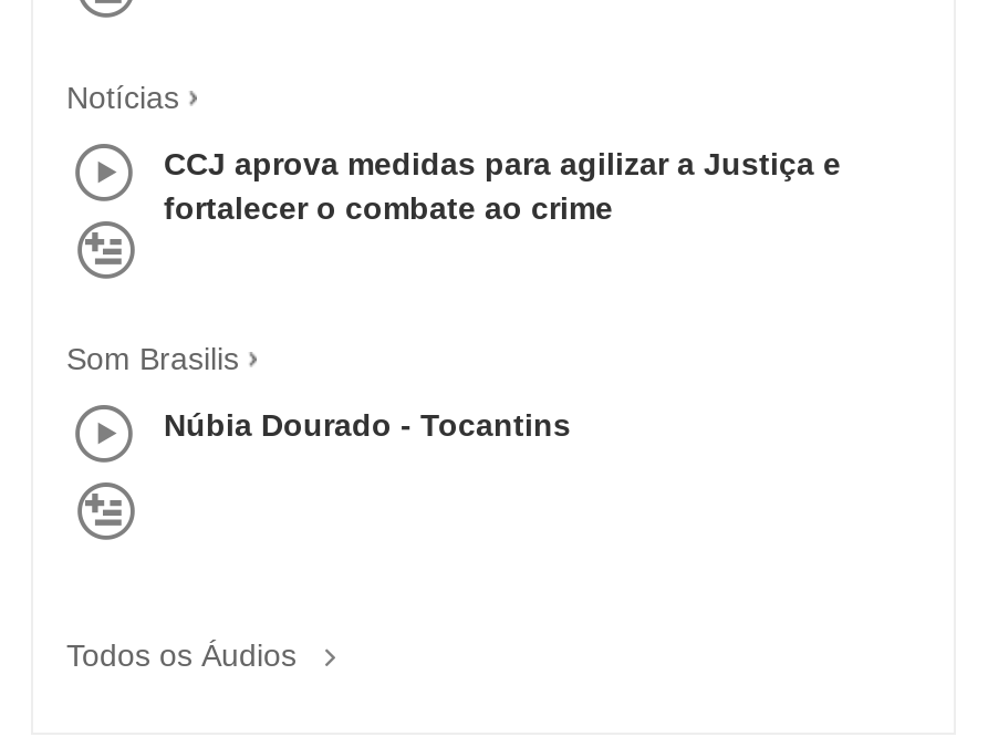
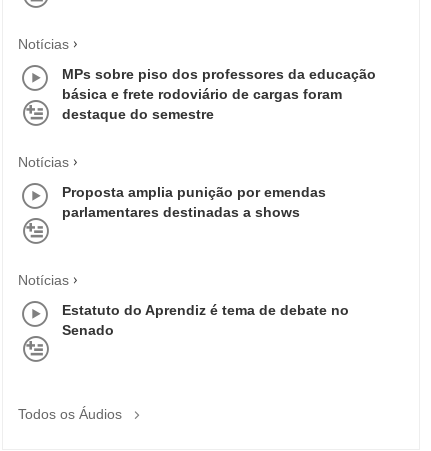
[164,145,841,225] CCJ aprova medidas para agilizar a Justiça e | fortalecer o combate ao crime -> [18,65,376,219] MPs sobre piso dos professores da educação | básica e frete rodoviário de cargas foram | destaque do semestre | Notícias | Proposta amplia punição por emendas | parlamentares destinadas a shows
[66,340,571,442] Som Brasilis | Núbia Dourado - Tocantins -> [18,271,349,337] Notícias | Estatuto do Aprendiz é tema de debate no | Senado

